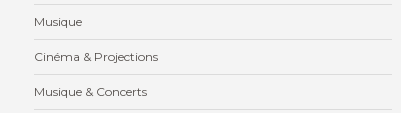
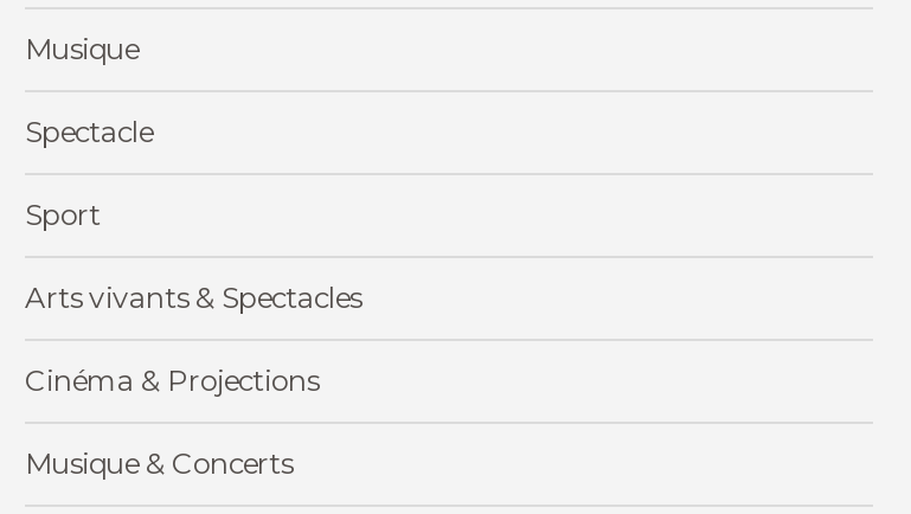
none -> [25,113,361,315] Spectacle | Sport | Arts vivants & Spectacles

